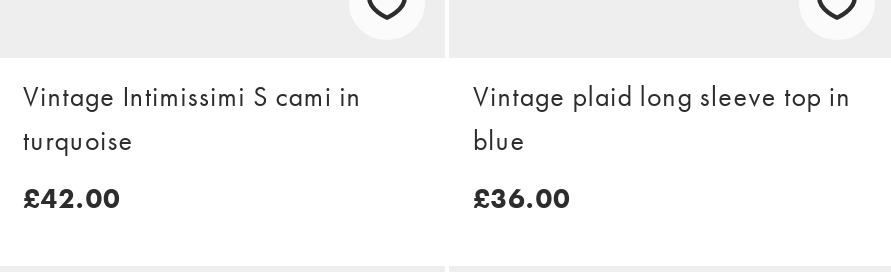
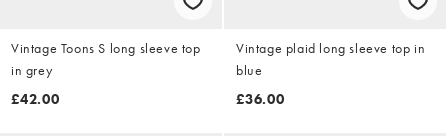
[23,77,362,157] Vintage Intimissimi S cami in | turquoise -> [11,39,201,79] Vintage Toons S long sleeve top | in grey

